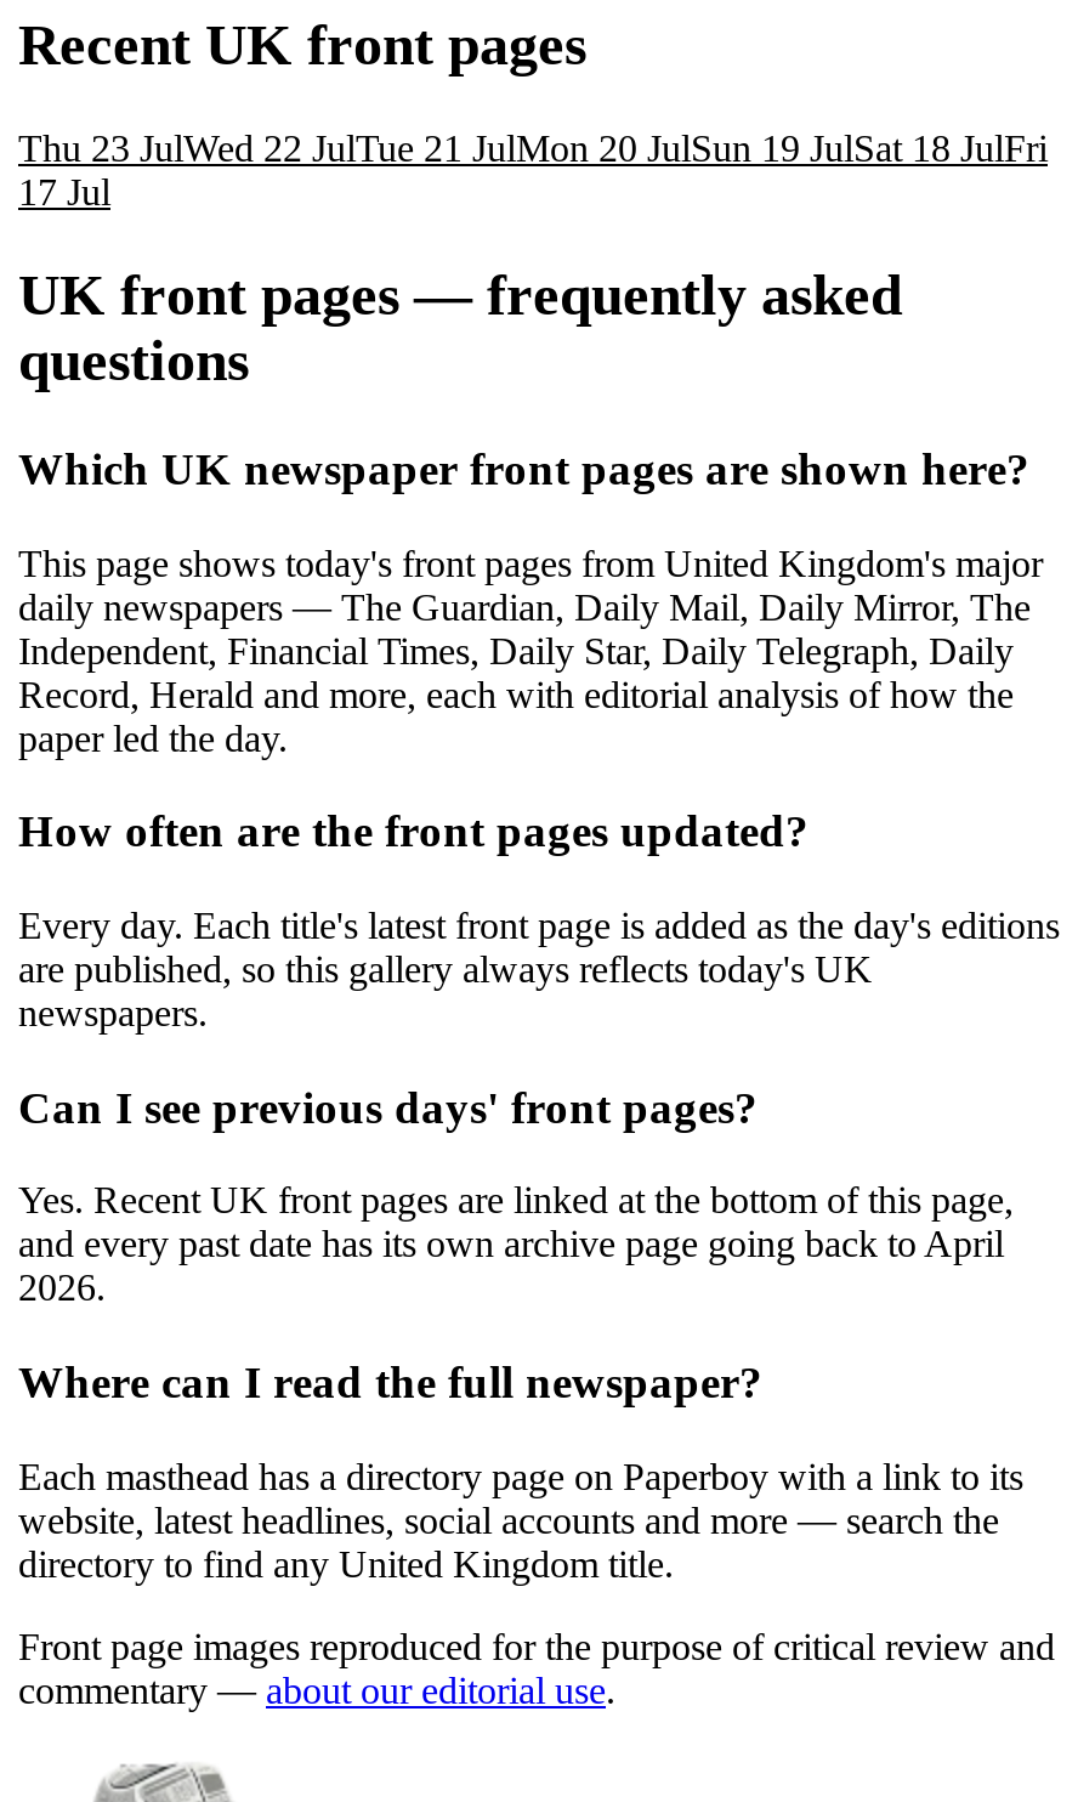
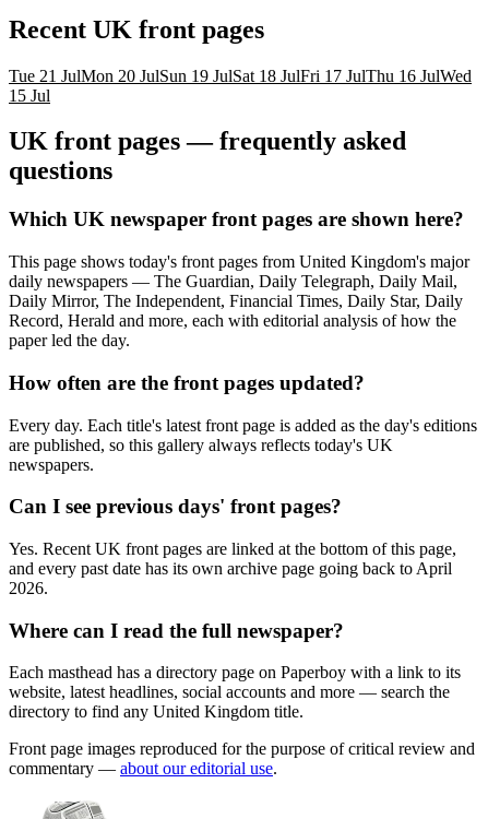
[18,127,1048,169] Thu 23 JulWed 22 JulTue 21 JulMon 20 JulSun 19 JulSat 18 JulFri -> [9,66,472,85] Tue 21 JulMon 20 JulSun 19 JulSat 18 JulFri 17 JulThu 16 JulWed
[18,171,110,212] 17 Jul -> [9,86,50,104] 15 Jul
[18,586,1031,671] daily newspapers — The Guardian, Daily Mail, Daily Mirror, The | Independent, Financial Times, Daily Star, Daily Telegraph, Daily -> [9,272,463,310] daily newspapers — The Guardian, Daily Telegraph, Daily Mail, | Daily Mirror, The Independent, Financial Times, Daily Star, Daily

